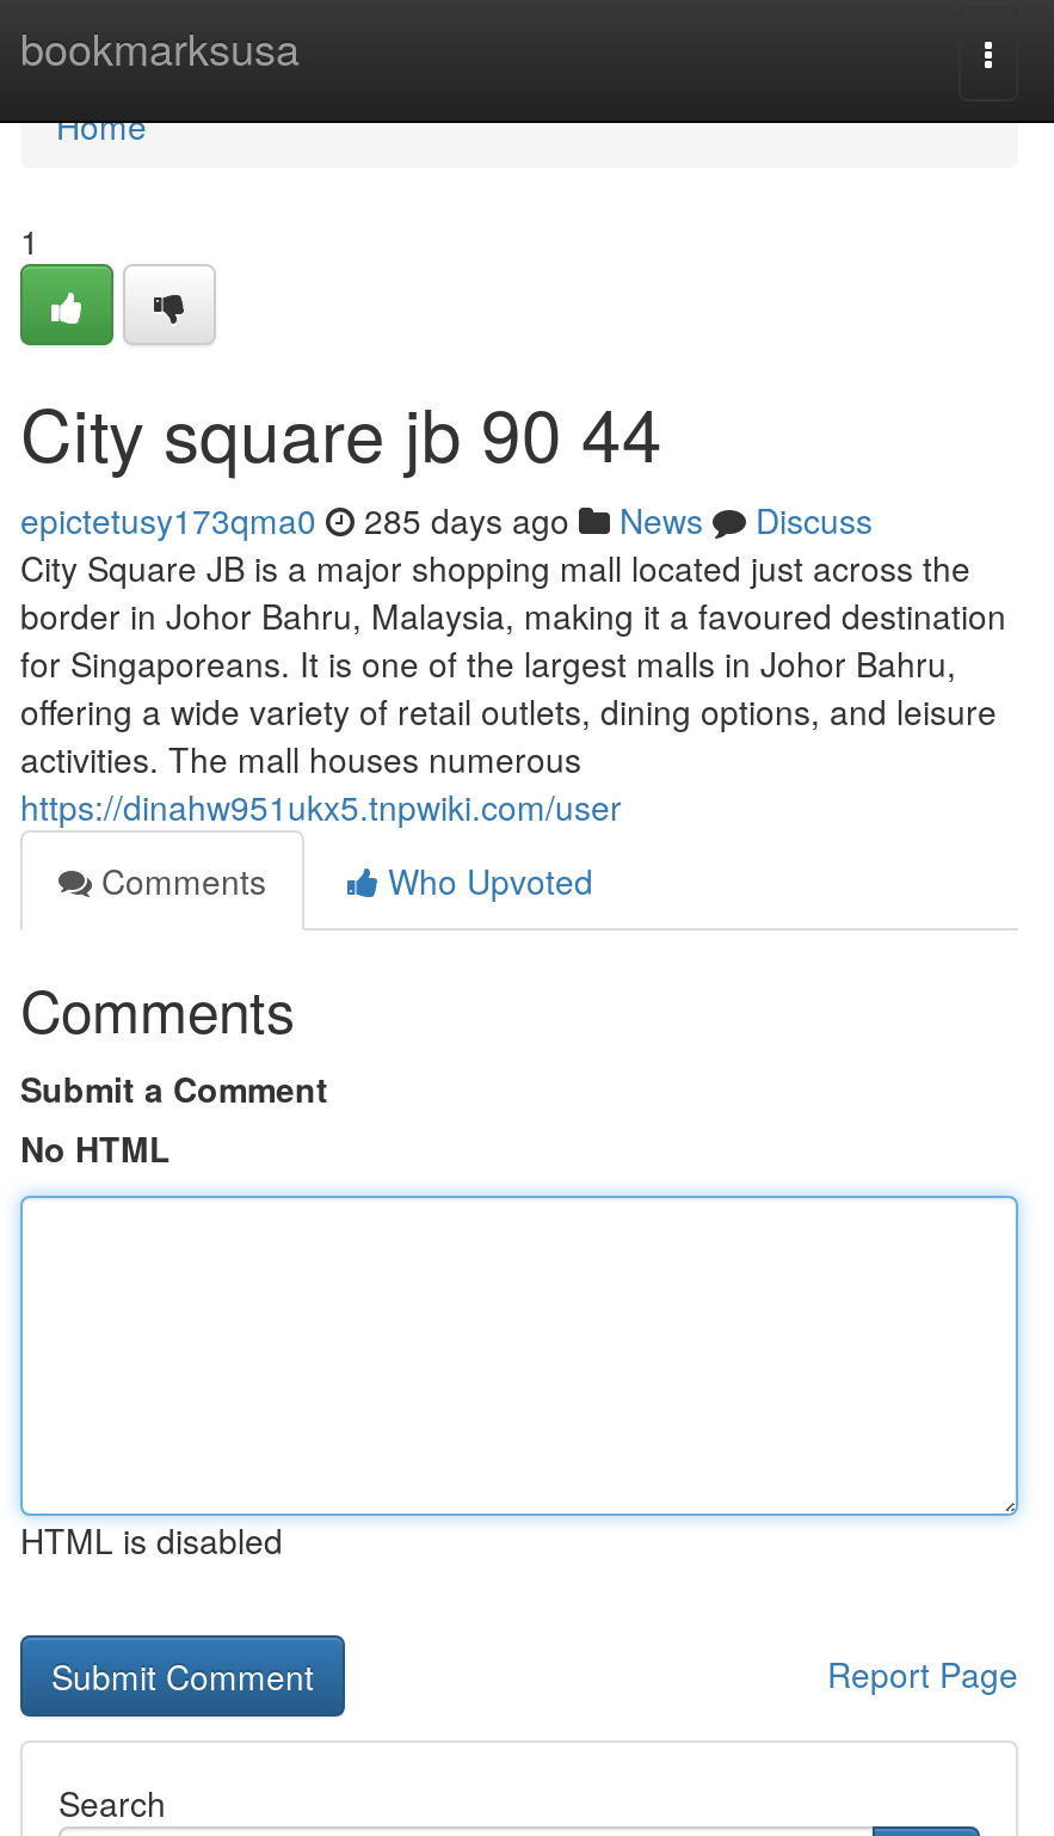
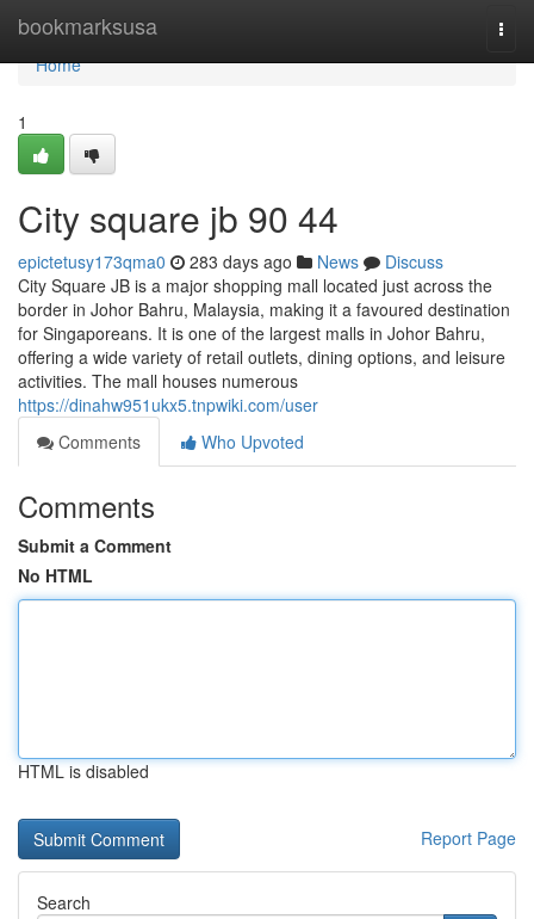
[20,496,873,544] epictetusy173qma0 285 days ago News Discuss -> [18,249,443,273] epictetusy173qma0 283 days ago News Discuss

